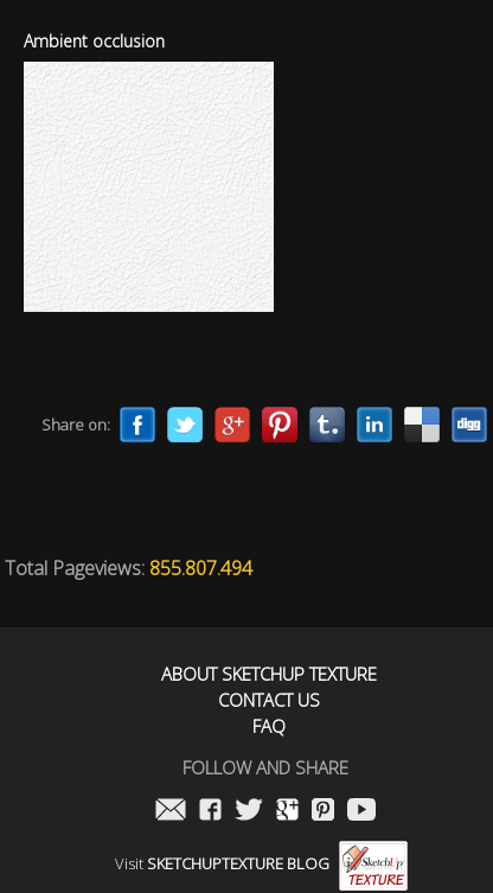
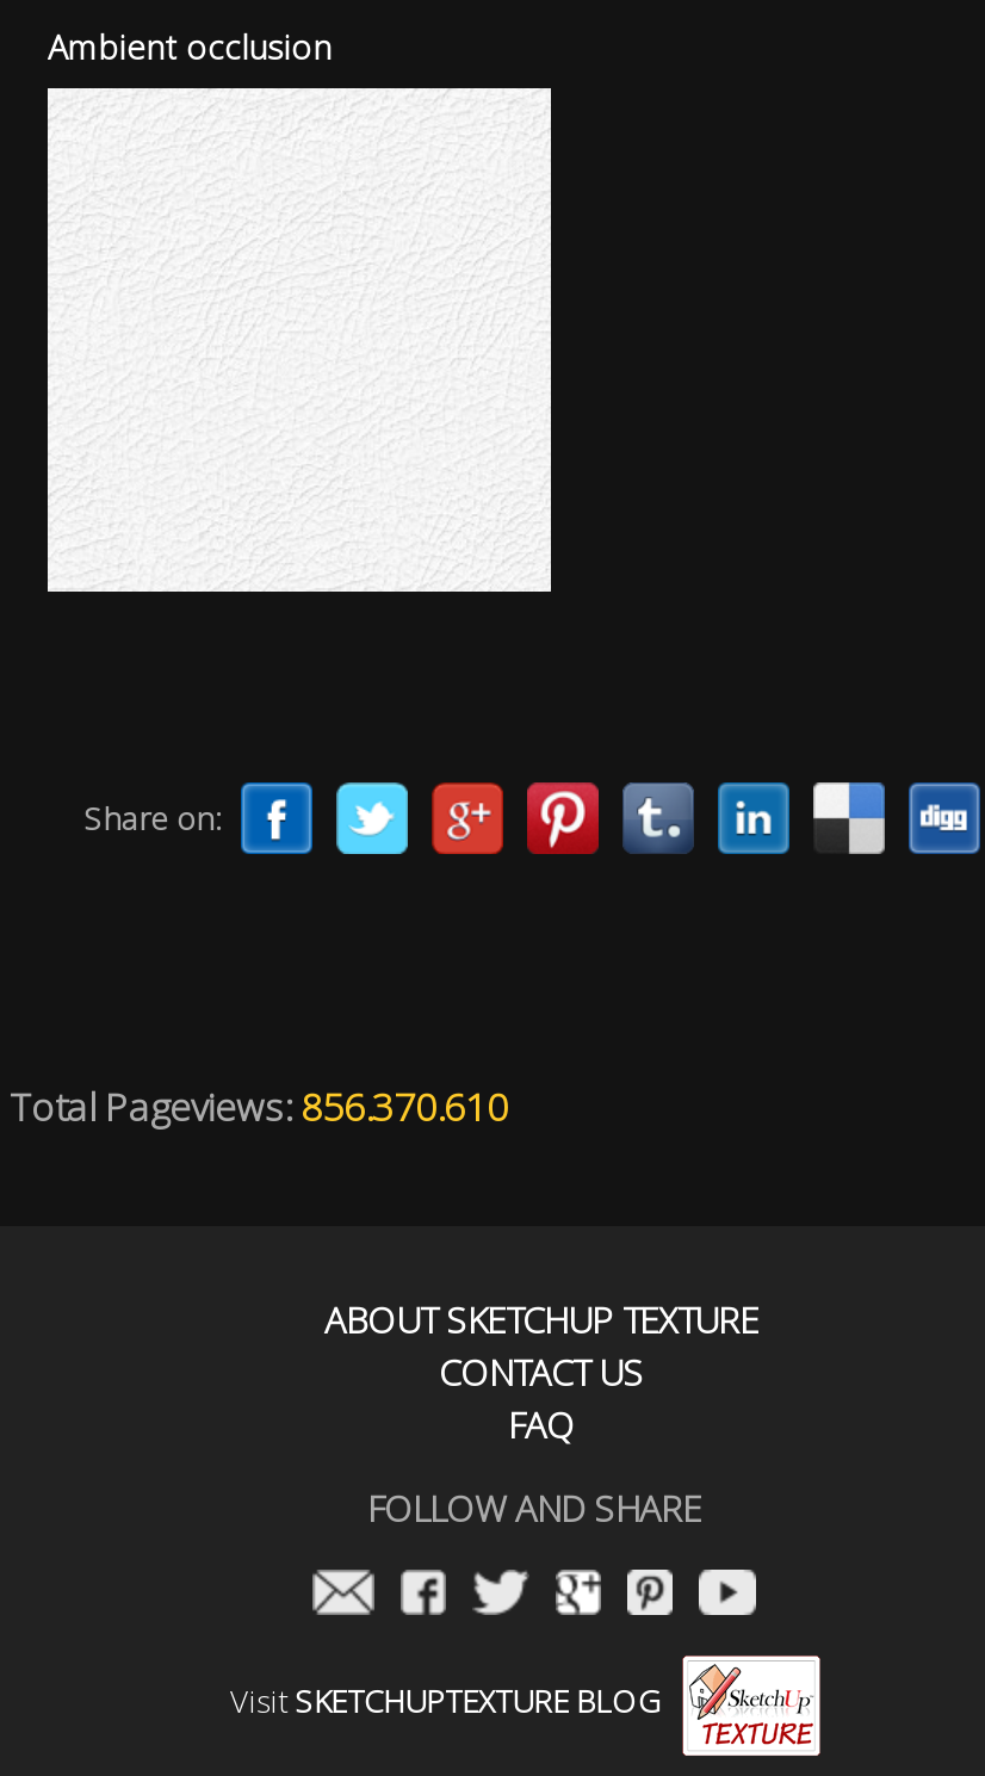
[0,555,252,581] Total Pageviews: 855.807.494 -> [0,1081,508,1133] Total Pageviews: 856.370.610

